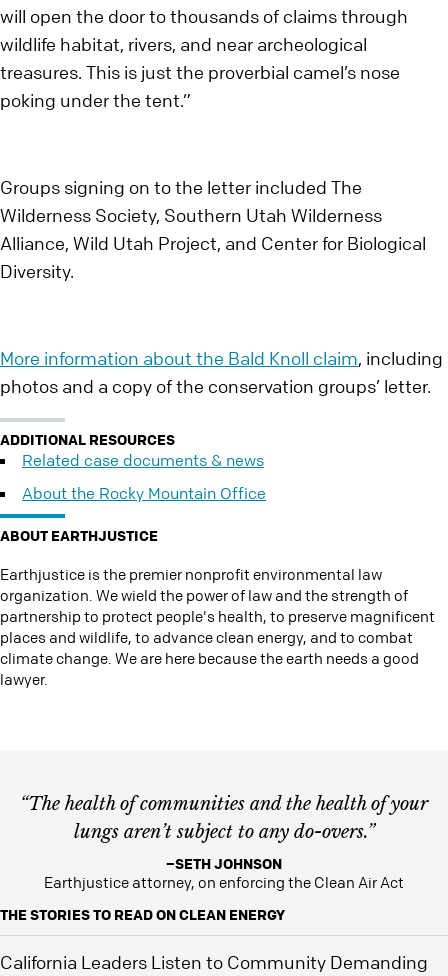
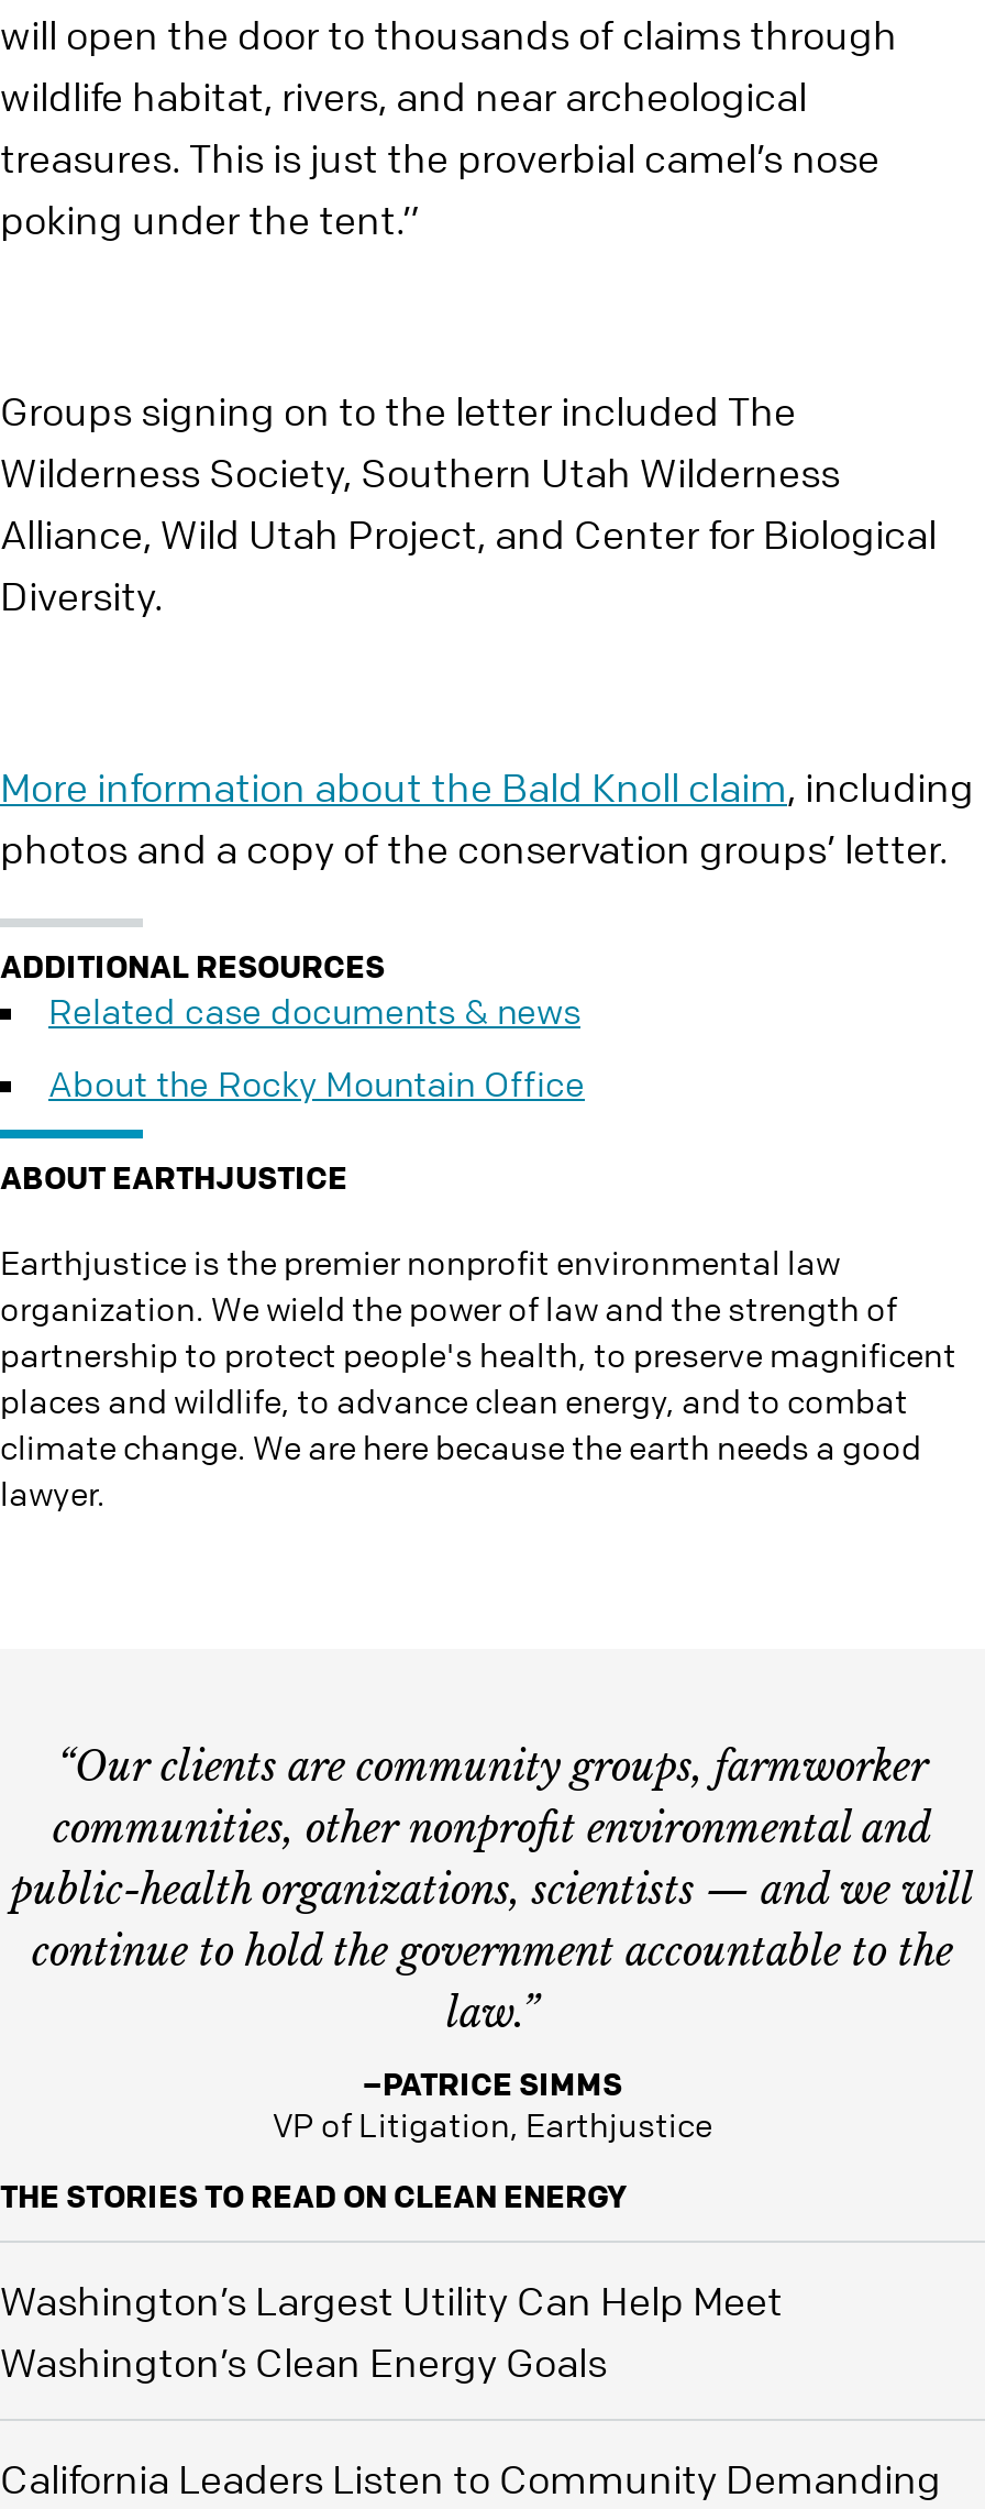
[20,793,428,843] “The health of communities and the health of your | lungs aren’t subject to any do-overs.” -> [11,1743,974,2038] “Our clients are community groups, farmworker | communities, other nonprofit environmental and | public-health organizations, scientists — and we will | continue to hold the government accountable to the | law.”
[44,854,404,892] –SETH JOHNSON | Earthjustice attorney, on enforcing the Clean Air Act -> [273,2062,712,2146] –PATRICE SIMMS | VP of Litigation, Earthjustice
none -> [0,2276,783,2386] Washington’s Largest Utility Can Help Meet | Washington’s Clean Energy Goals

